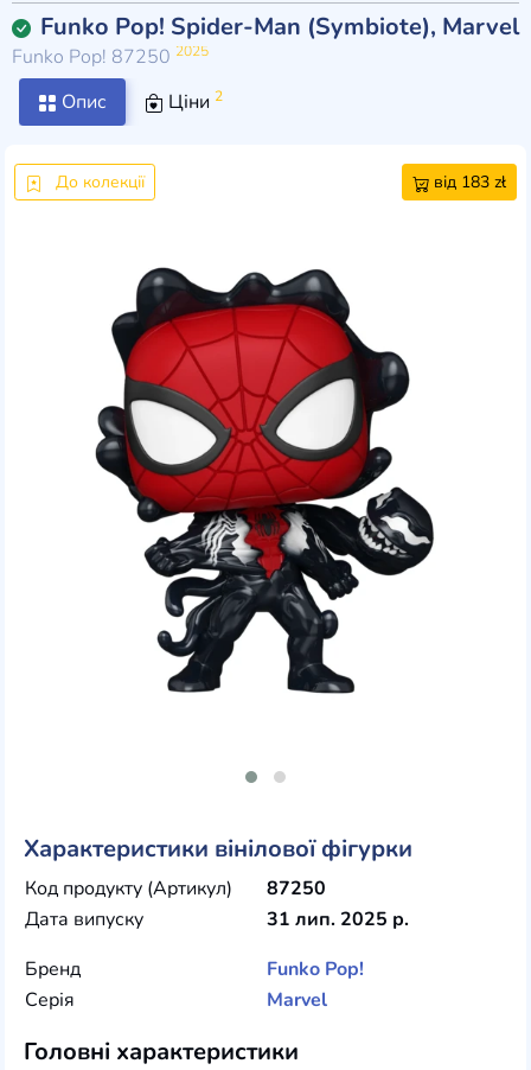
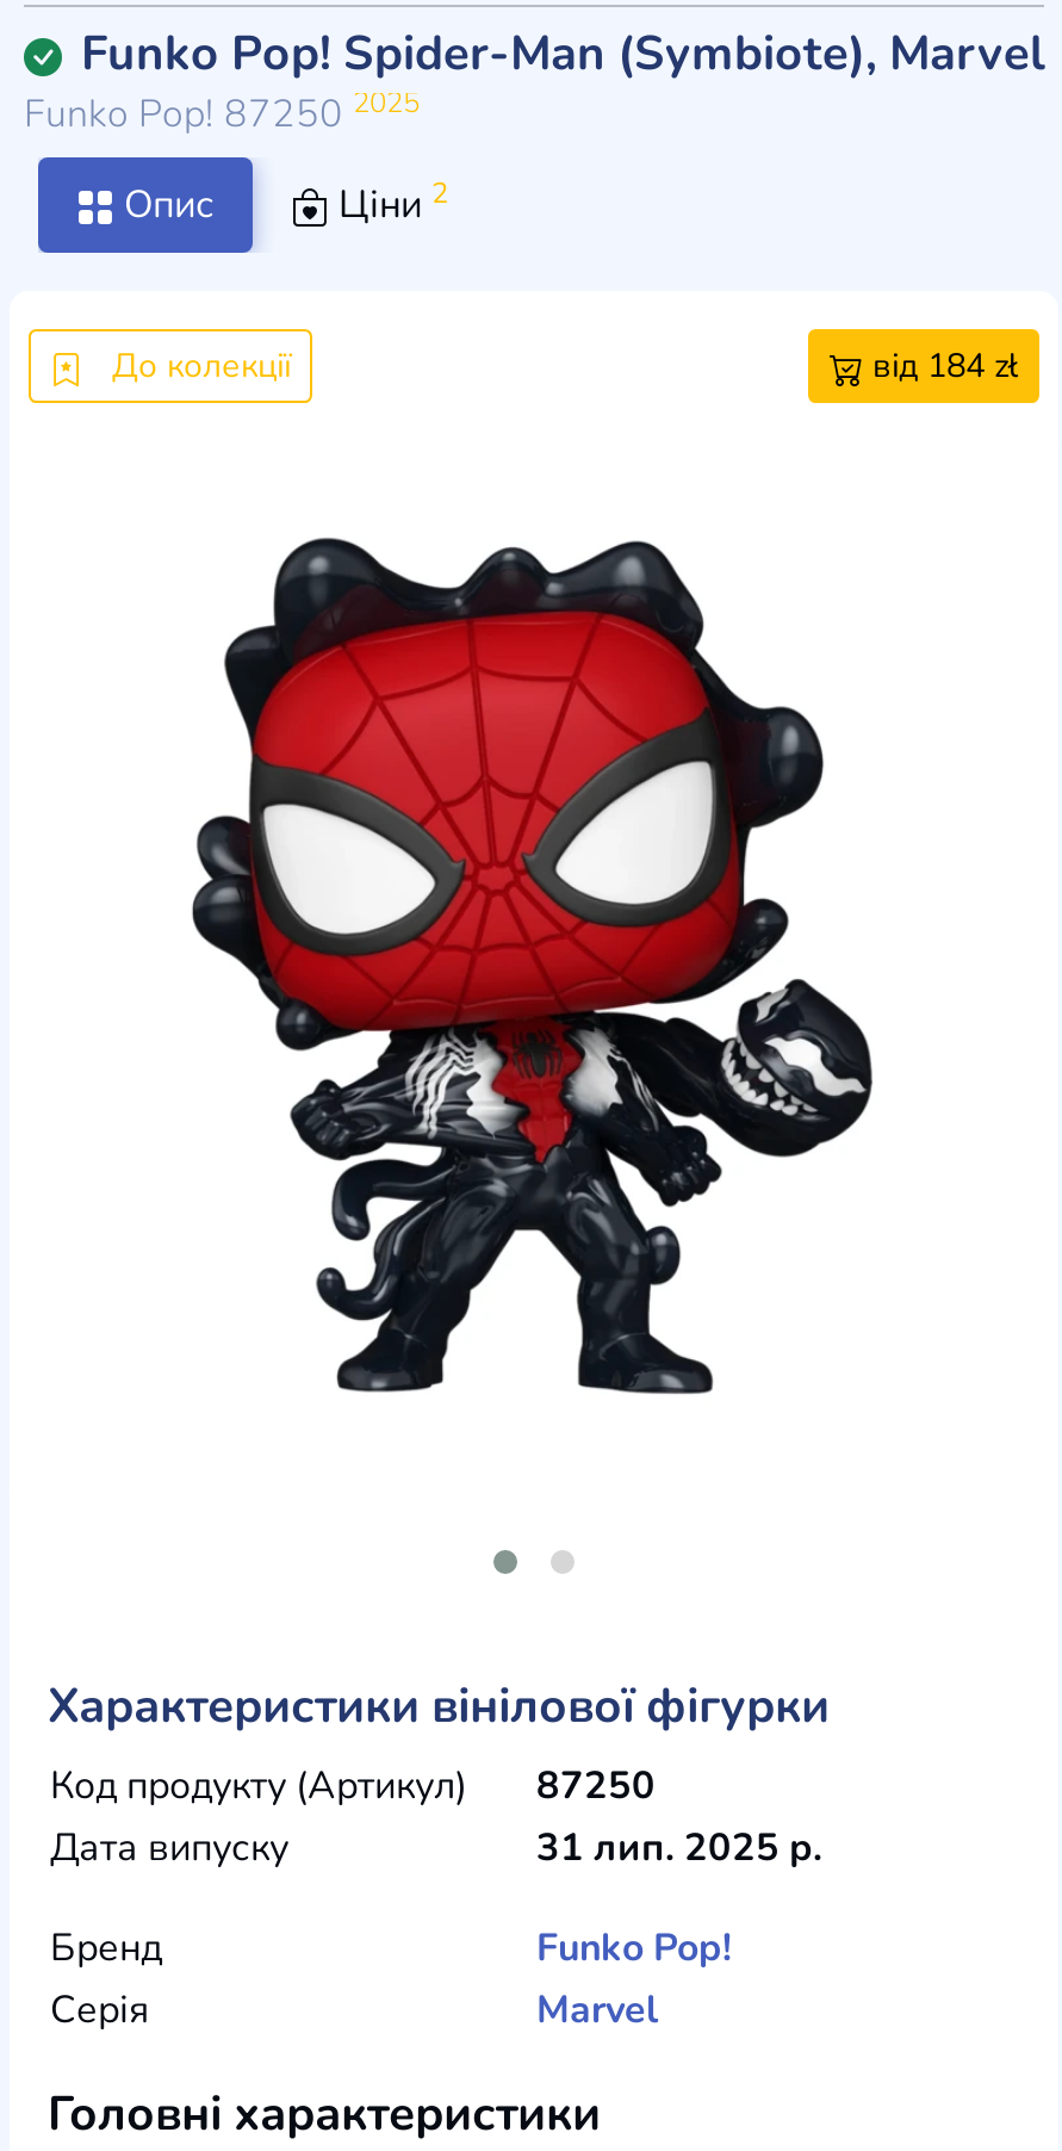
[434,171,506,193] від 183 zł -> [872,343,1018,389] від 184 zł

